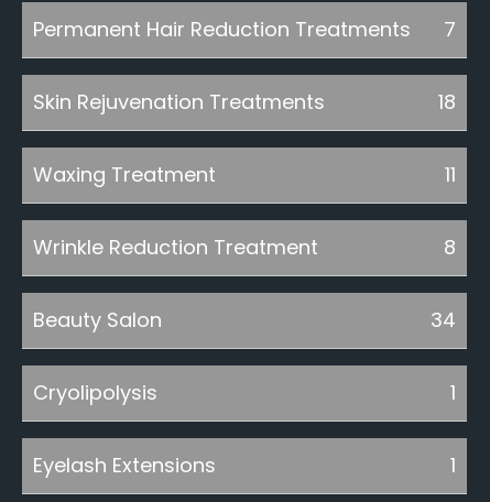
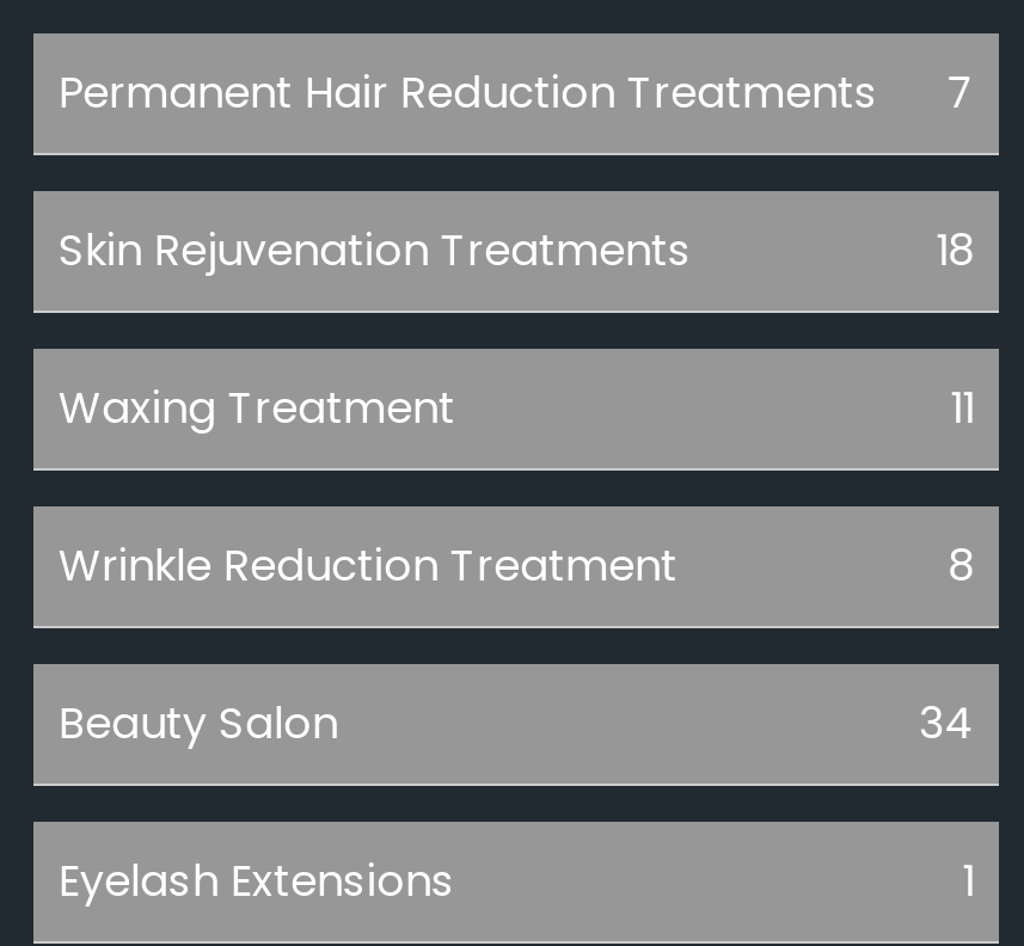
[33,379,455,406] Cryolipolysis | 1 -> none

